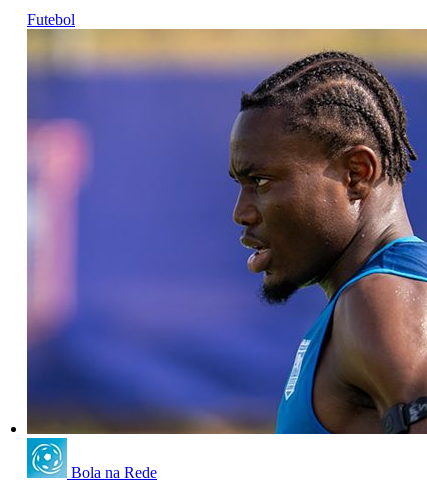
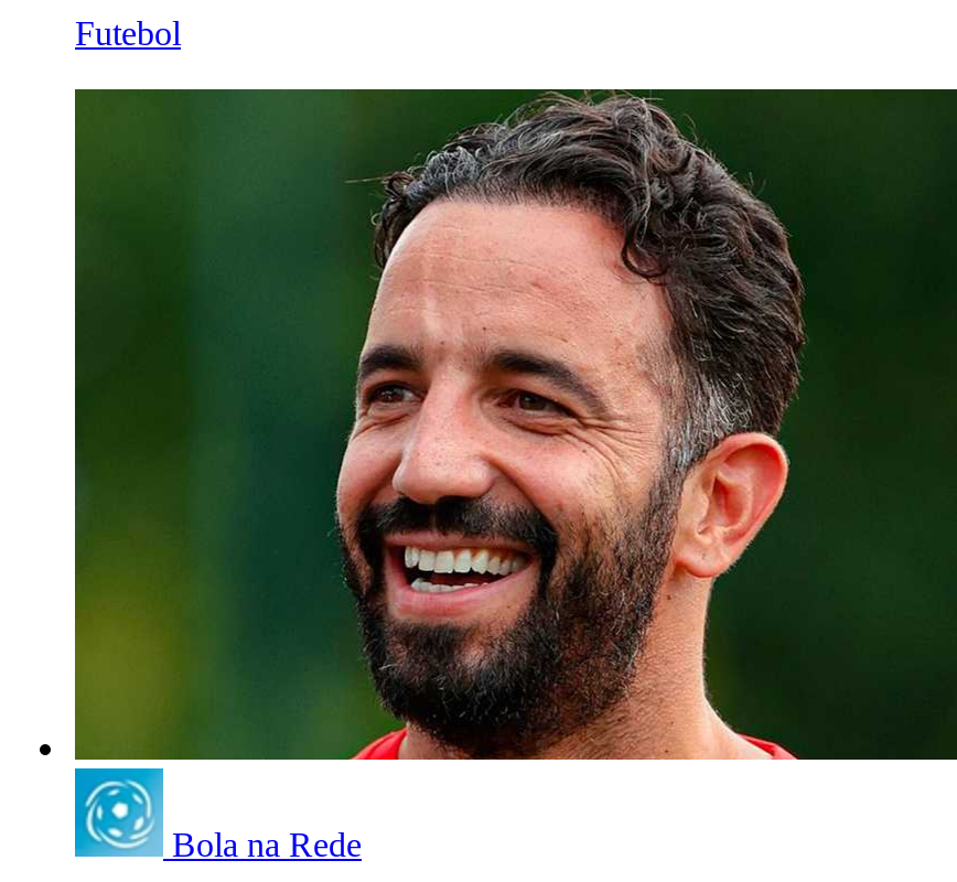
[26,28,424,439] [image] -> [73,53,950,772] [image]

